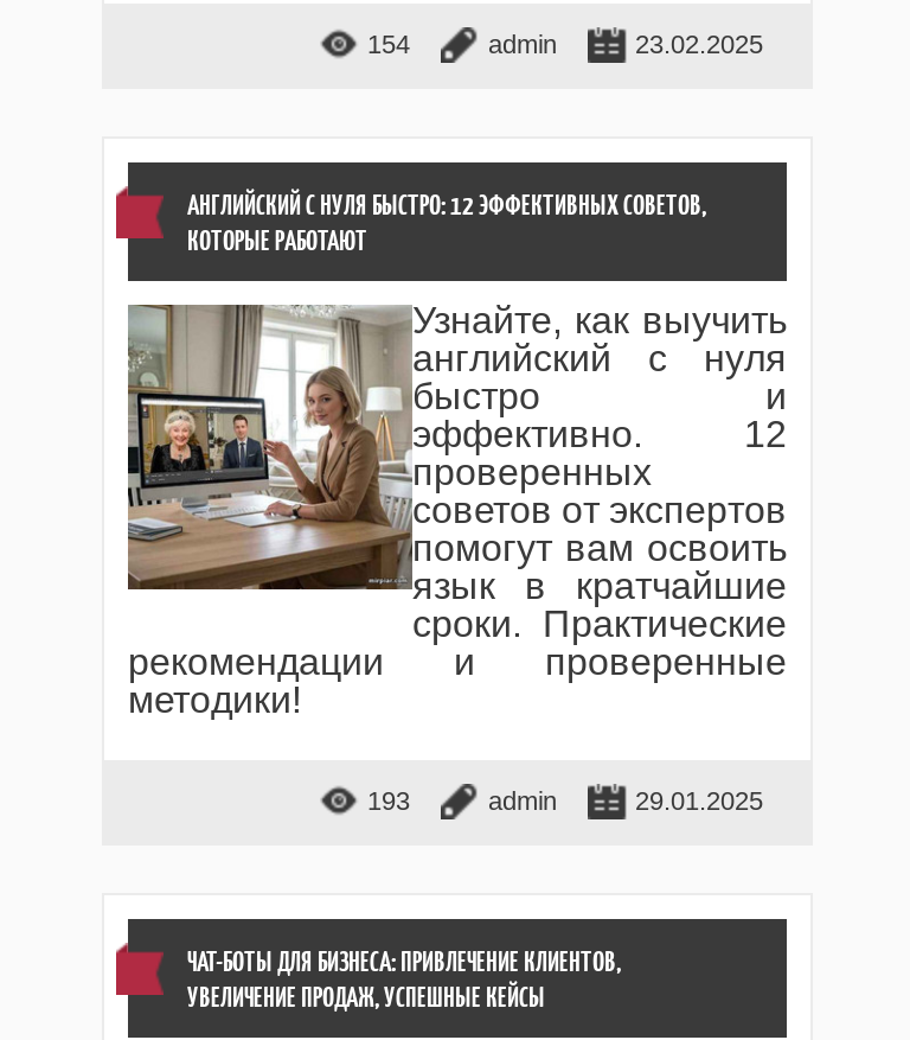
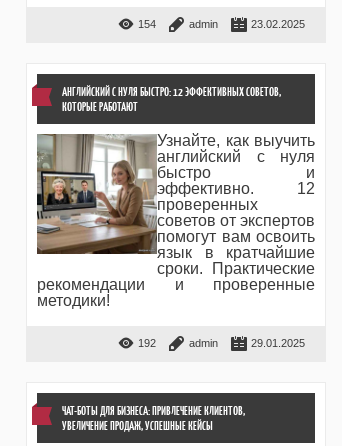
[367,786,410,815] 193 -> [138,337,156,349] 192

